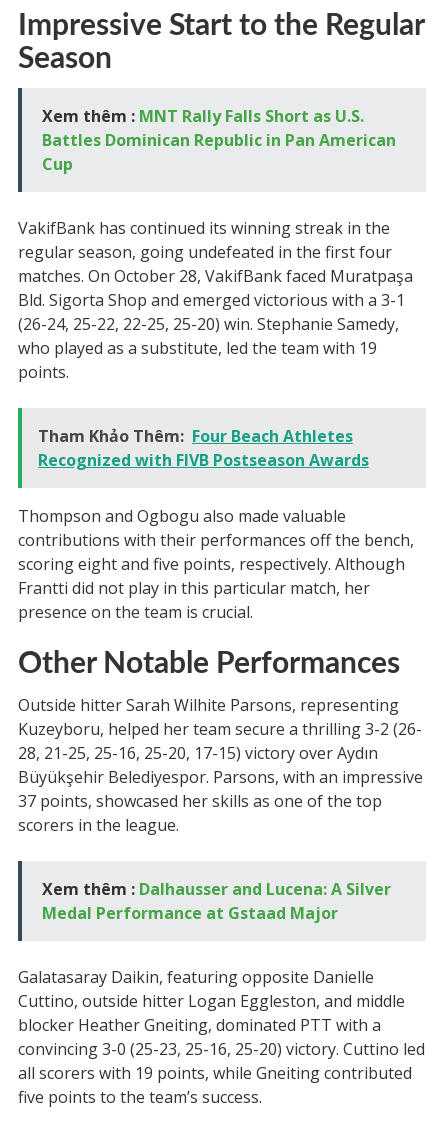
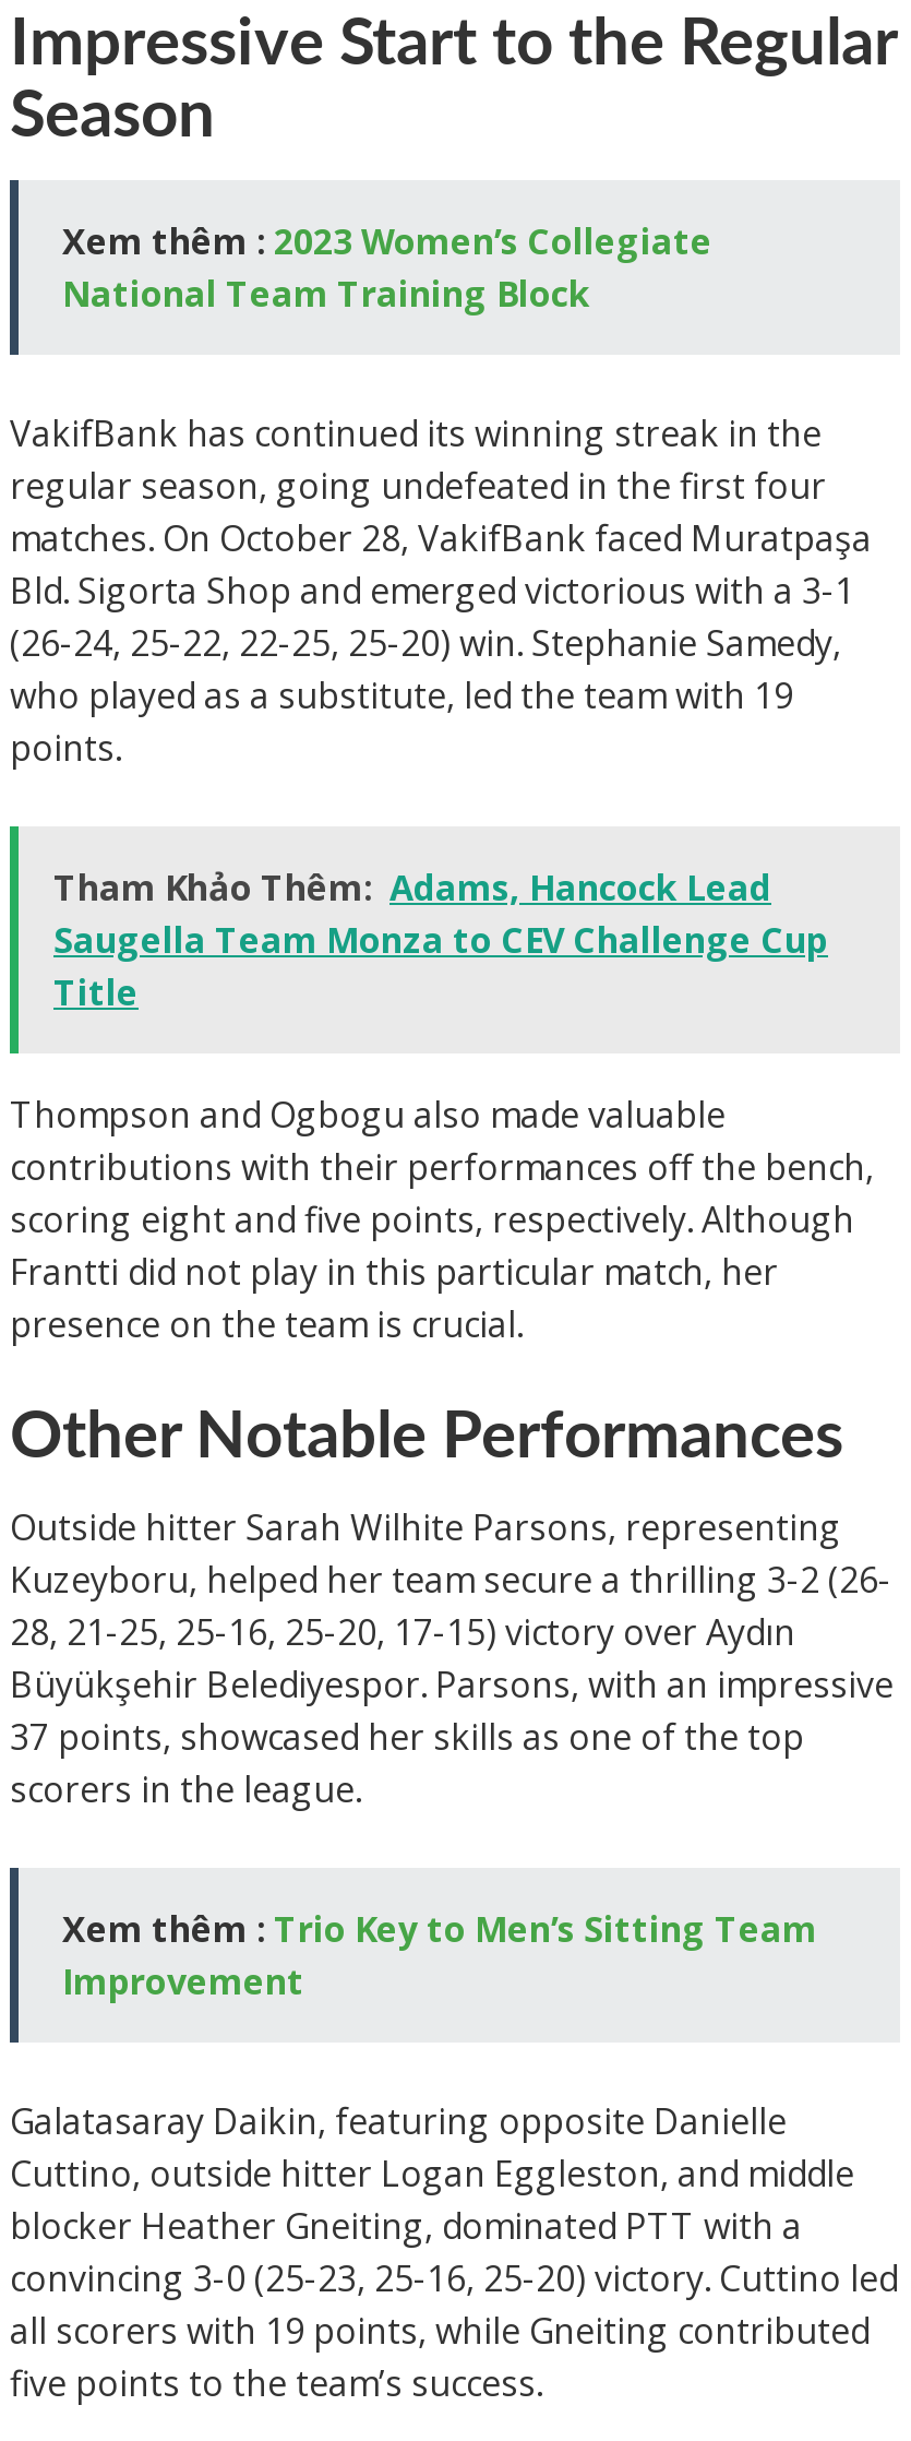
[42,105,396,175] Xem thêm : MNT Rally Falls Short as U.S. | Battles Dominican Republic in Pan American | Cup -> [62,217,712,318] Xem thêm : 2023 Women’s Collegiate | National Team Training Block
moved [18,217,413,383] -> [10,409,872,772]: VakifBank has continued its winning streak in the | regular season, going undefeated in the first four | matches. On October 28, VakifBank faced Muratpaşa | Bld. Sigorta Shop and emerged victorious with a 3-1 | (26-24, 25-22, 22-25, 25-20) win. Stephanie Samedy, | who played as a substitute, led the team with 19 | points.
[38,425,369,471] Tham Khảo Thêm: Four Beach Athletes | Recognized with FIVB Postseason Awards -> [53,864,828,1016] Tham Khảo Thêm: Adams, Hancock Lead | Saugella Team Monza to CEV Challenge Cup | Title
[42,878,391,924] Xem thêm : Dalhausser and Lucena: A Silver | Medal Performance at Gstaad Major -> [62,1905,817,2005] Xem thêm : Trio Key to Men’s Sitting Team | Improvement

